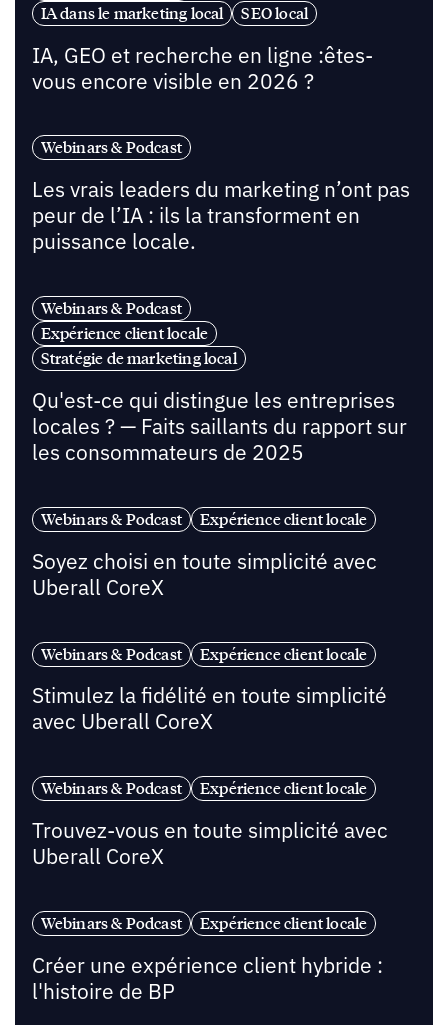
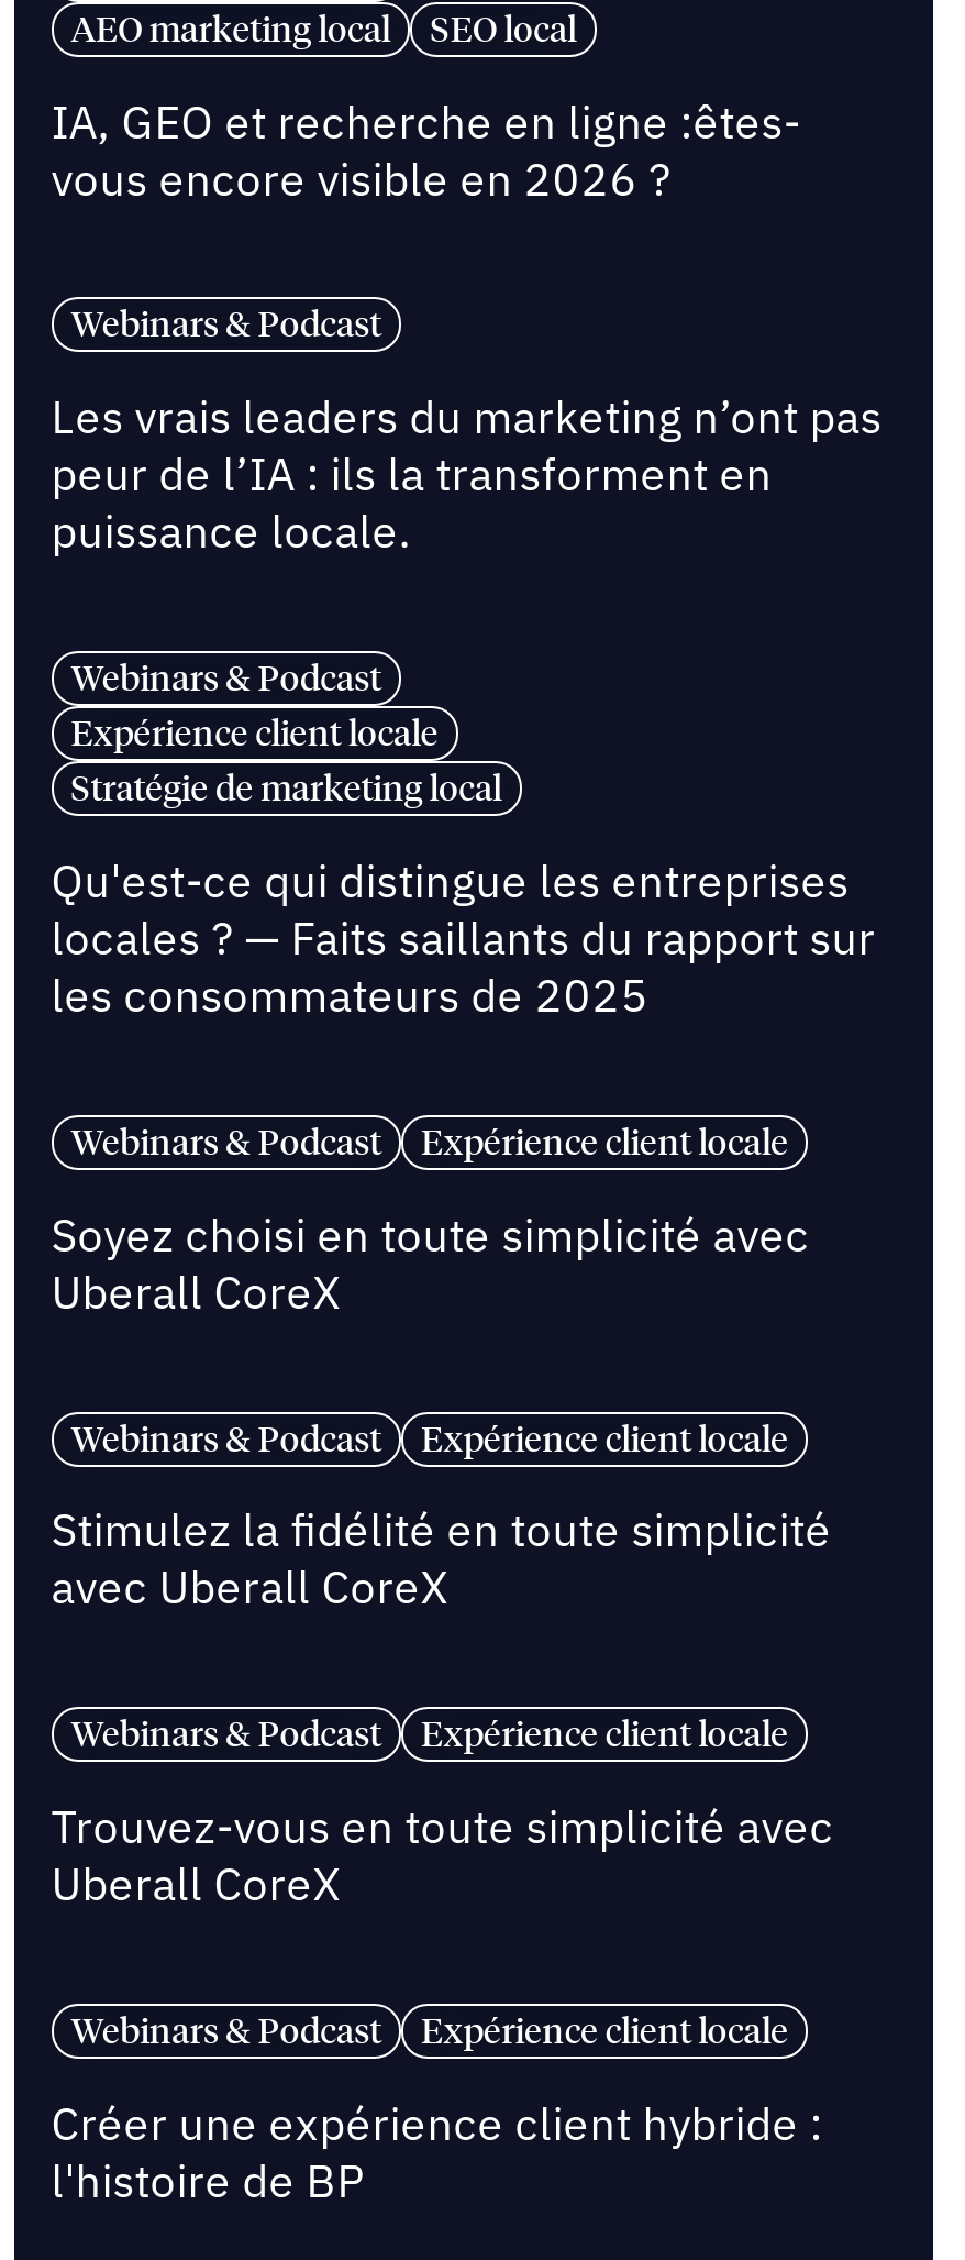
[41,3,223,23] IA dans le marketing local -> [71,6,391,50] AEO marketing local

